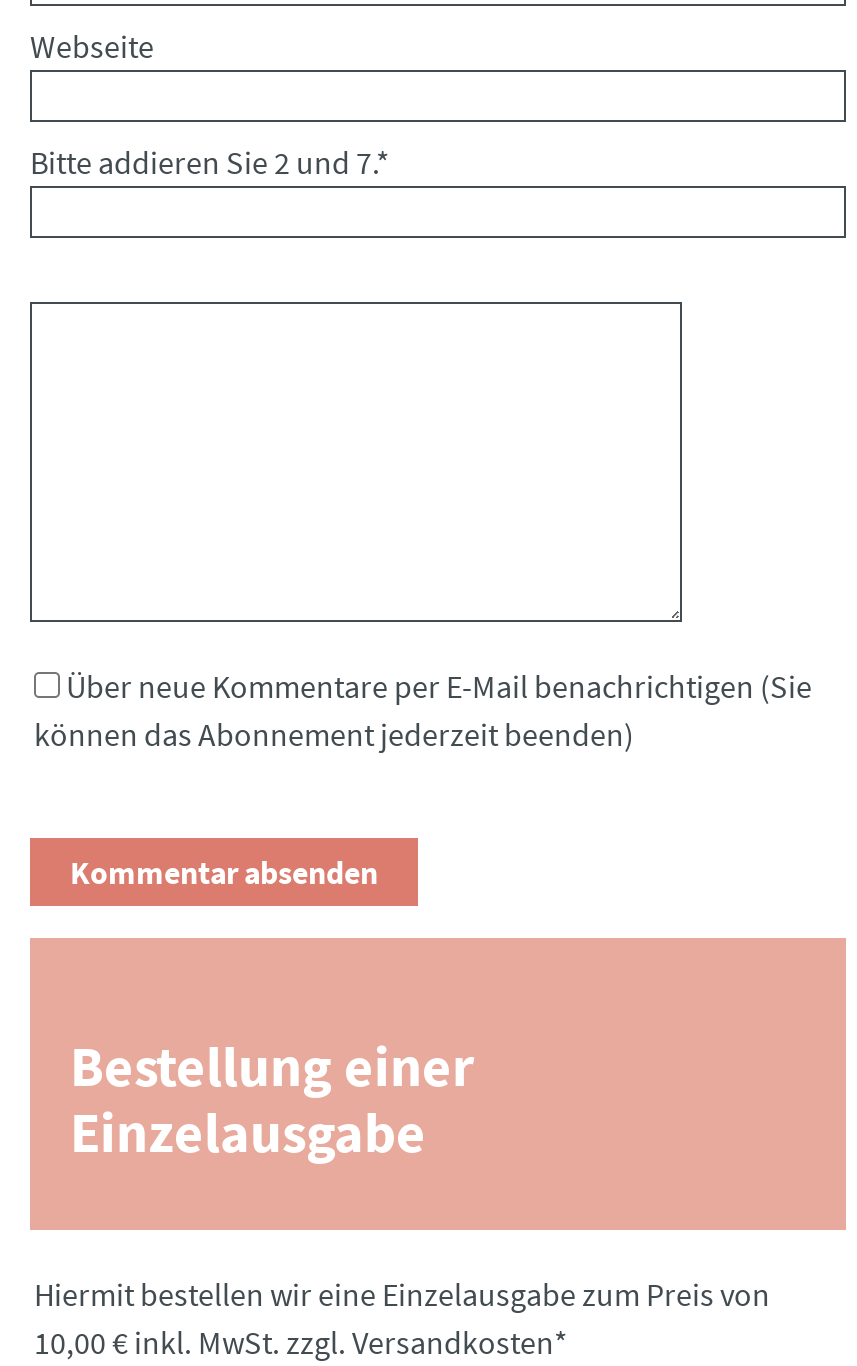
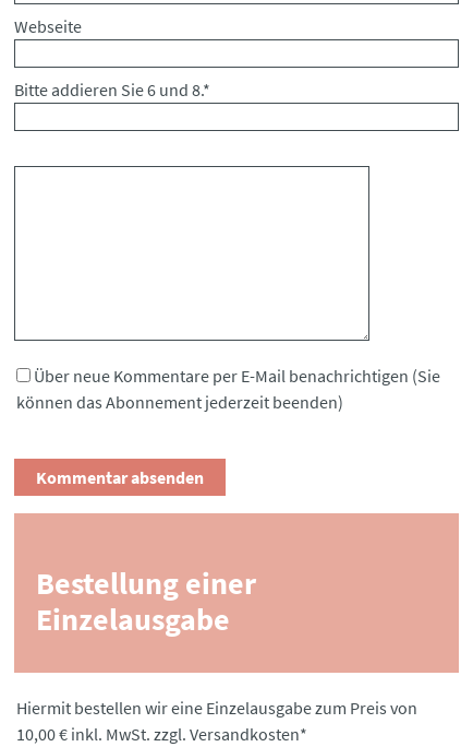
[30,142,390,182] Bitte addieren Sie 2 und 7.* -> [14,79,210,100] Bitte addieren Sie 6 und 8.*

